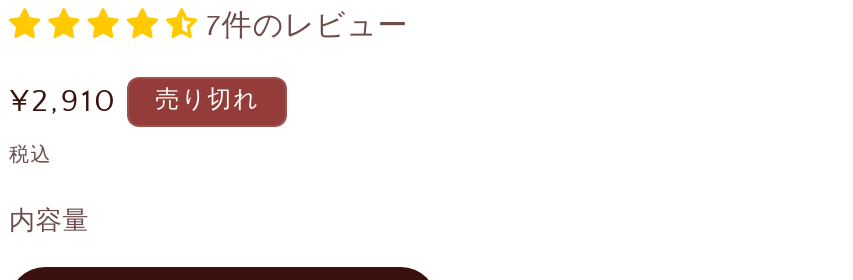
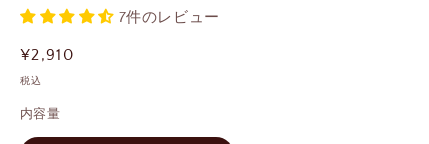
[155,88,259,114] 売り切れ -> none

